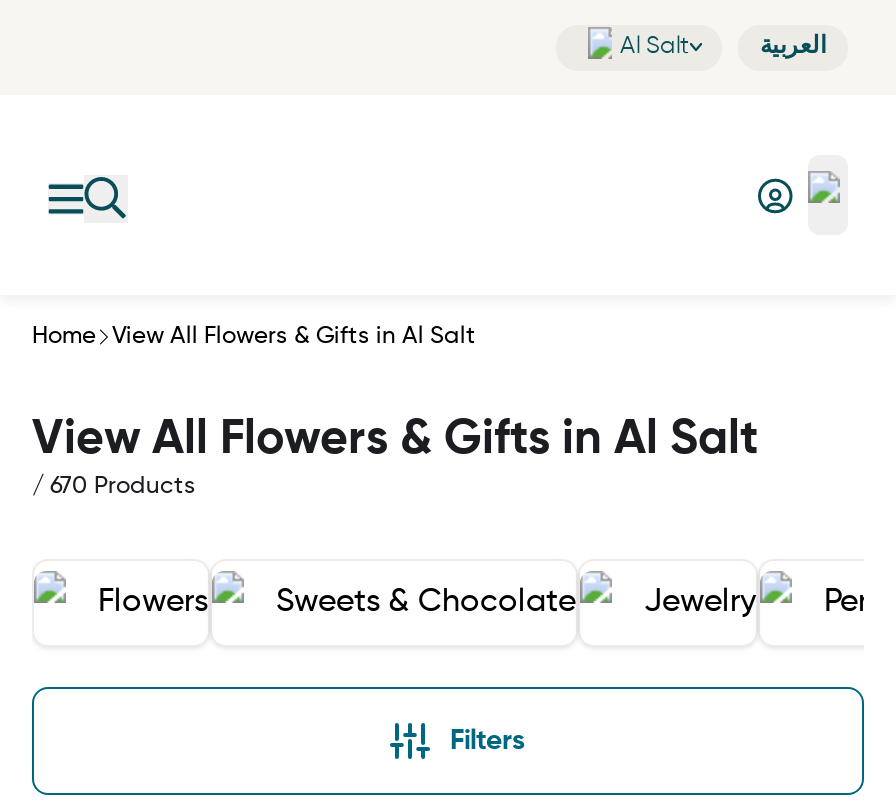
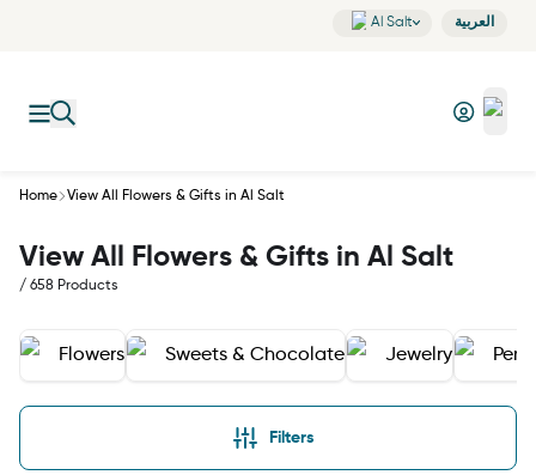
[32,475,196,499] / 670 Products -> [19,279,118,293] / 658 Products

